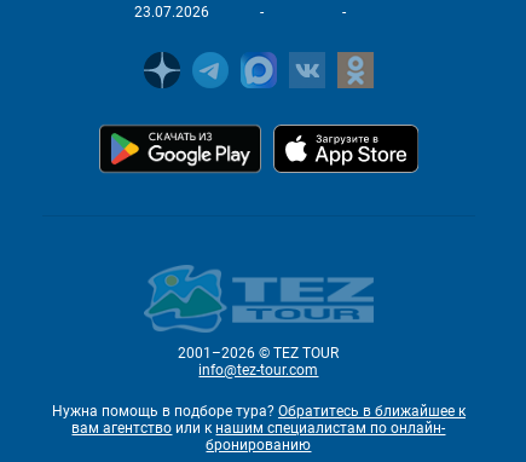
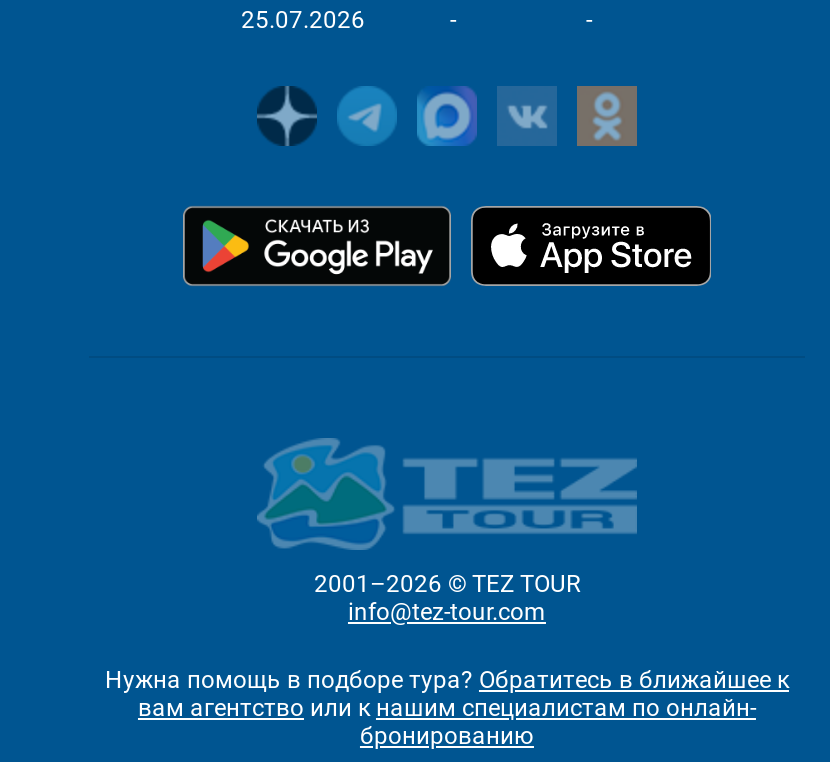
[134,4,209,21] 23.07.2026 -> [241,6,365,34] 25.07.2026

